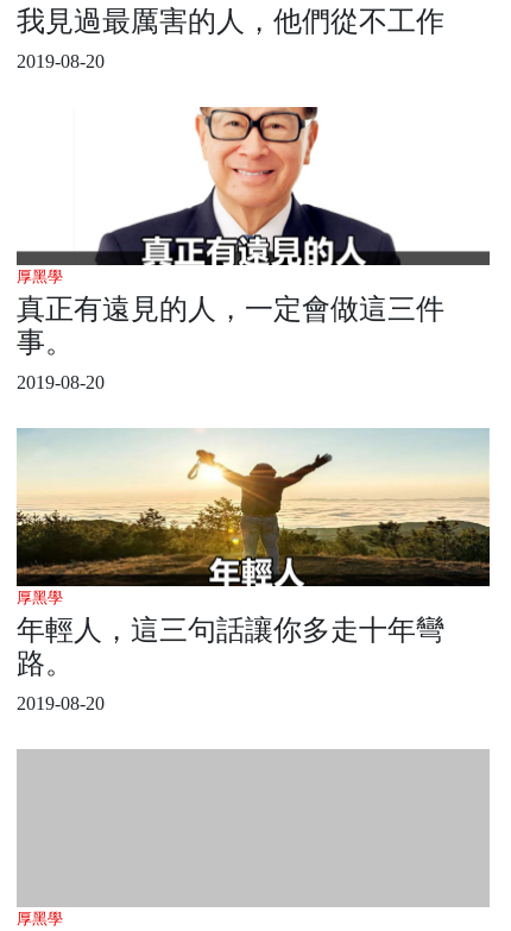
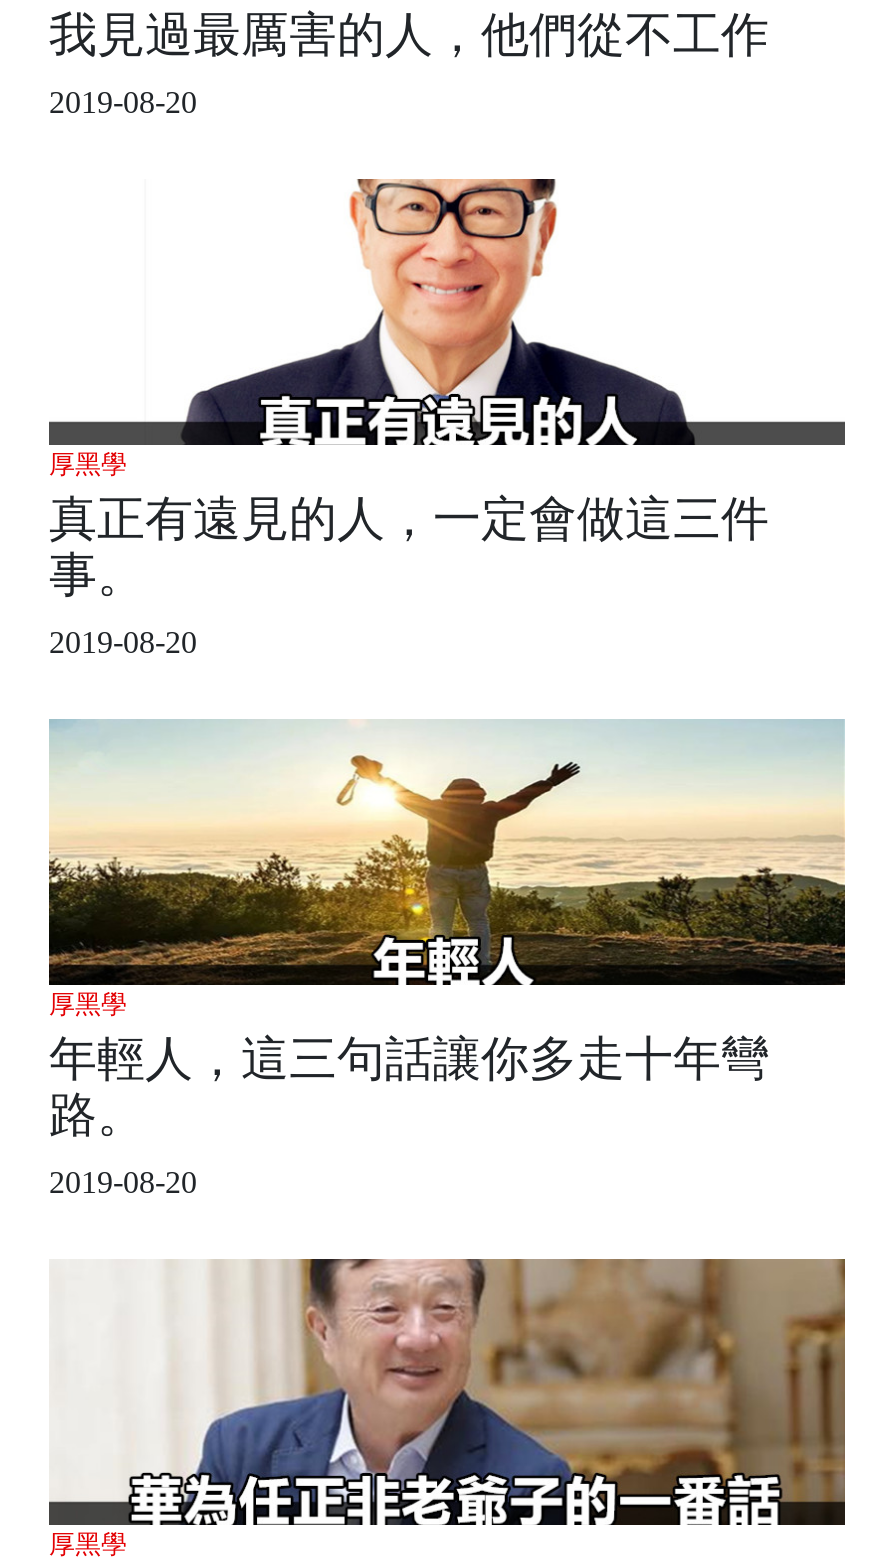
none -> [49,1259,845,1527] [image]

